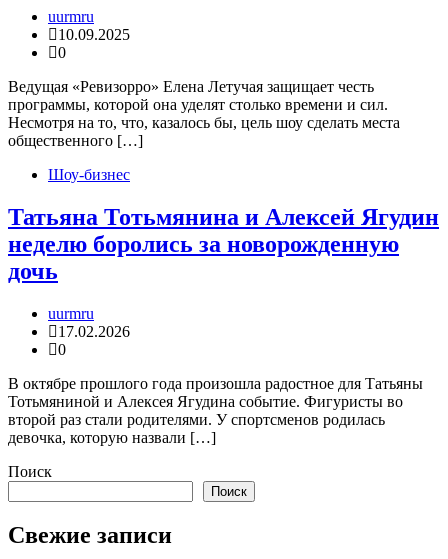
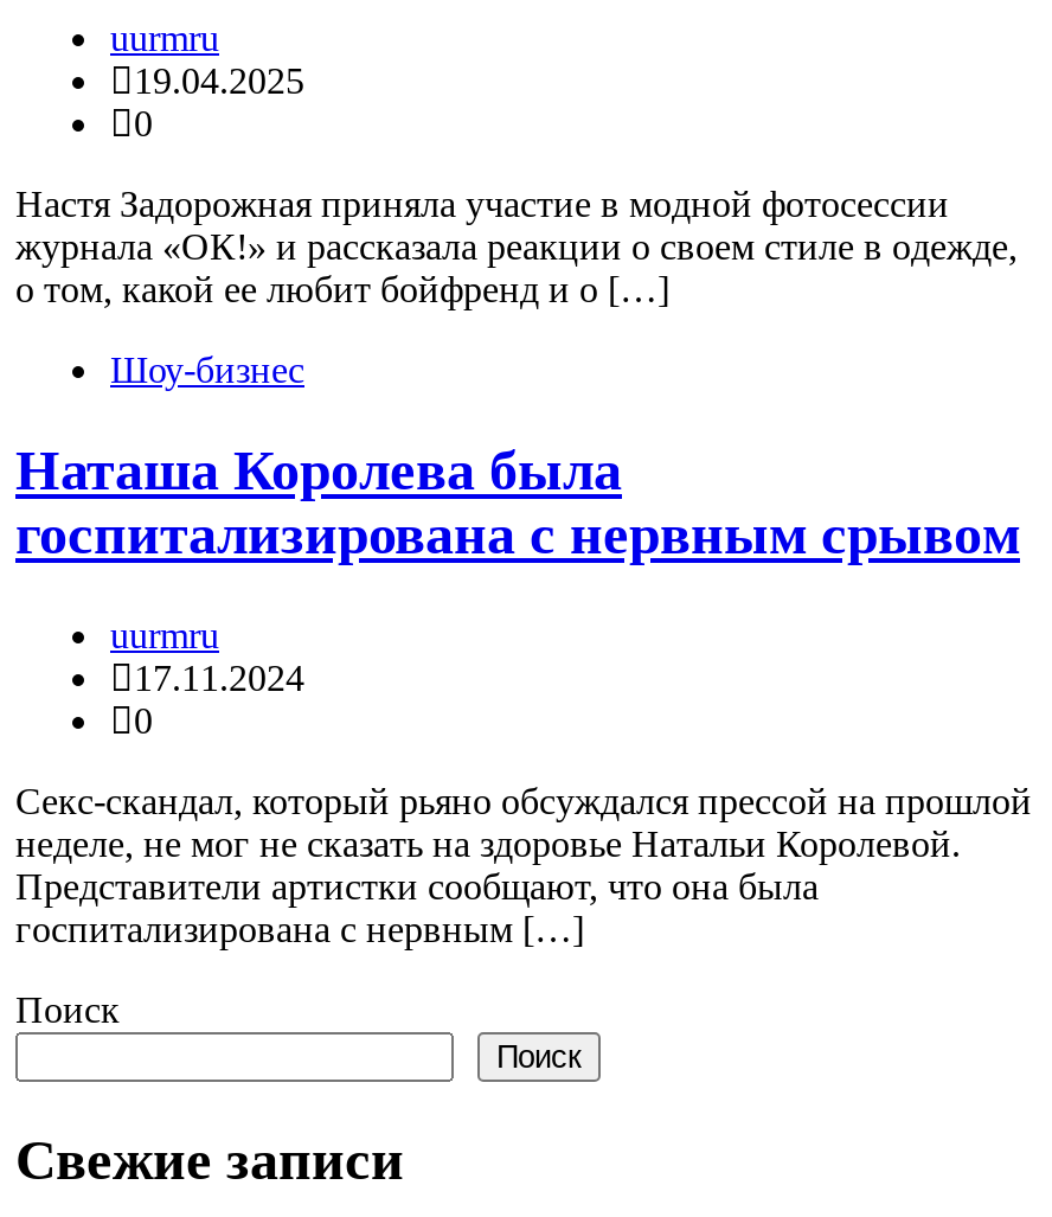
[58,26,130,43] 10.09.2025 -> [134,61,304,101] 19.04.2025
[8,78,400,149] Ведущая «Ревизорро» Елена Летучая защищает честь | программы, которой она уделят столько времени и сил. | Несмотря на то, что, казалось бы, цель шоу сделать места | общественного […] -> [15,184,1018,310] Настя Задорожная приняла участие в модной фотосессии | журнала «ОК!» и рассказала реакции о своем стиле в одежде, | о том, какой ее любит бойфренд и о […]
[8,204,439,284] Татьяна Тотьмянина и Алексей Ягудин | неделю боролись за новорожденную | дочь -> [15,440,1020,566] Наташа Королева была | госпитализирована с нервным срывом
[58,323,130,340] 17.02.2026 -> [134,658,304,698] 17.11.2024
[8,375,423,446] В октябре прошлого года произошла радостное для Татьяны | Тотьмяниной и Алексея Ягудина событие. Фигуристы во | второй раз стали родителями. У спортсменов родилась | девочка, которую назвали […] -> [15,781,1032,949] Секс-скандал, который рьяно обсуждался прессой на прошлой | неделе, не мог не сказать на здоровье Натальи Королевой. | Представители артистки сообщают, что она была | госпитализирована с нервным […]

